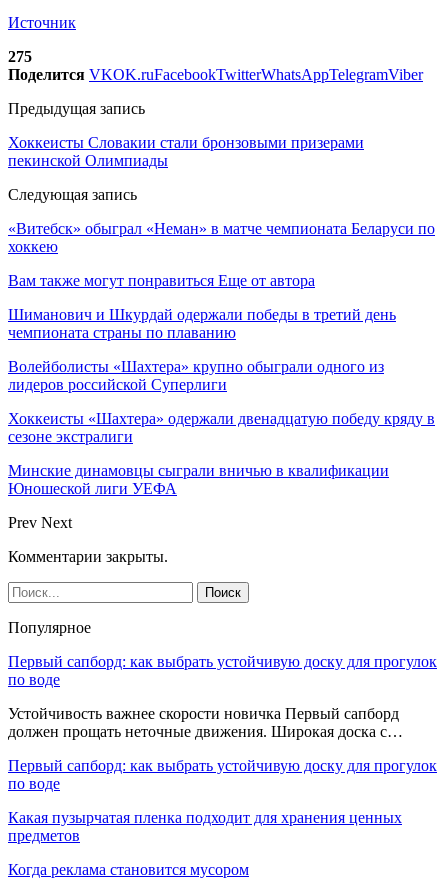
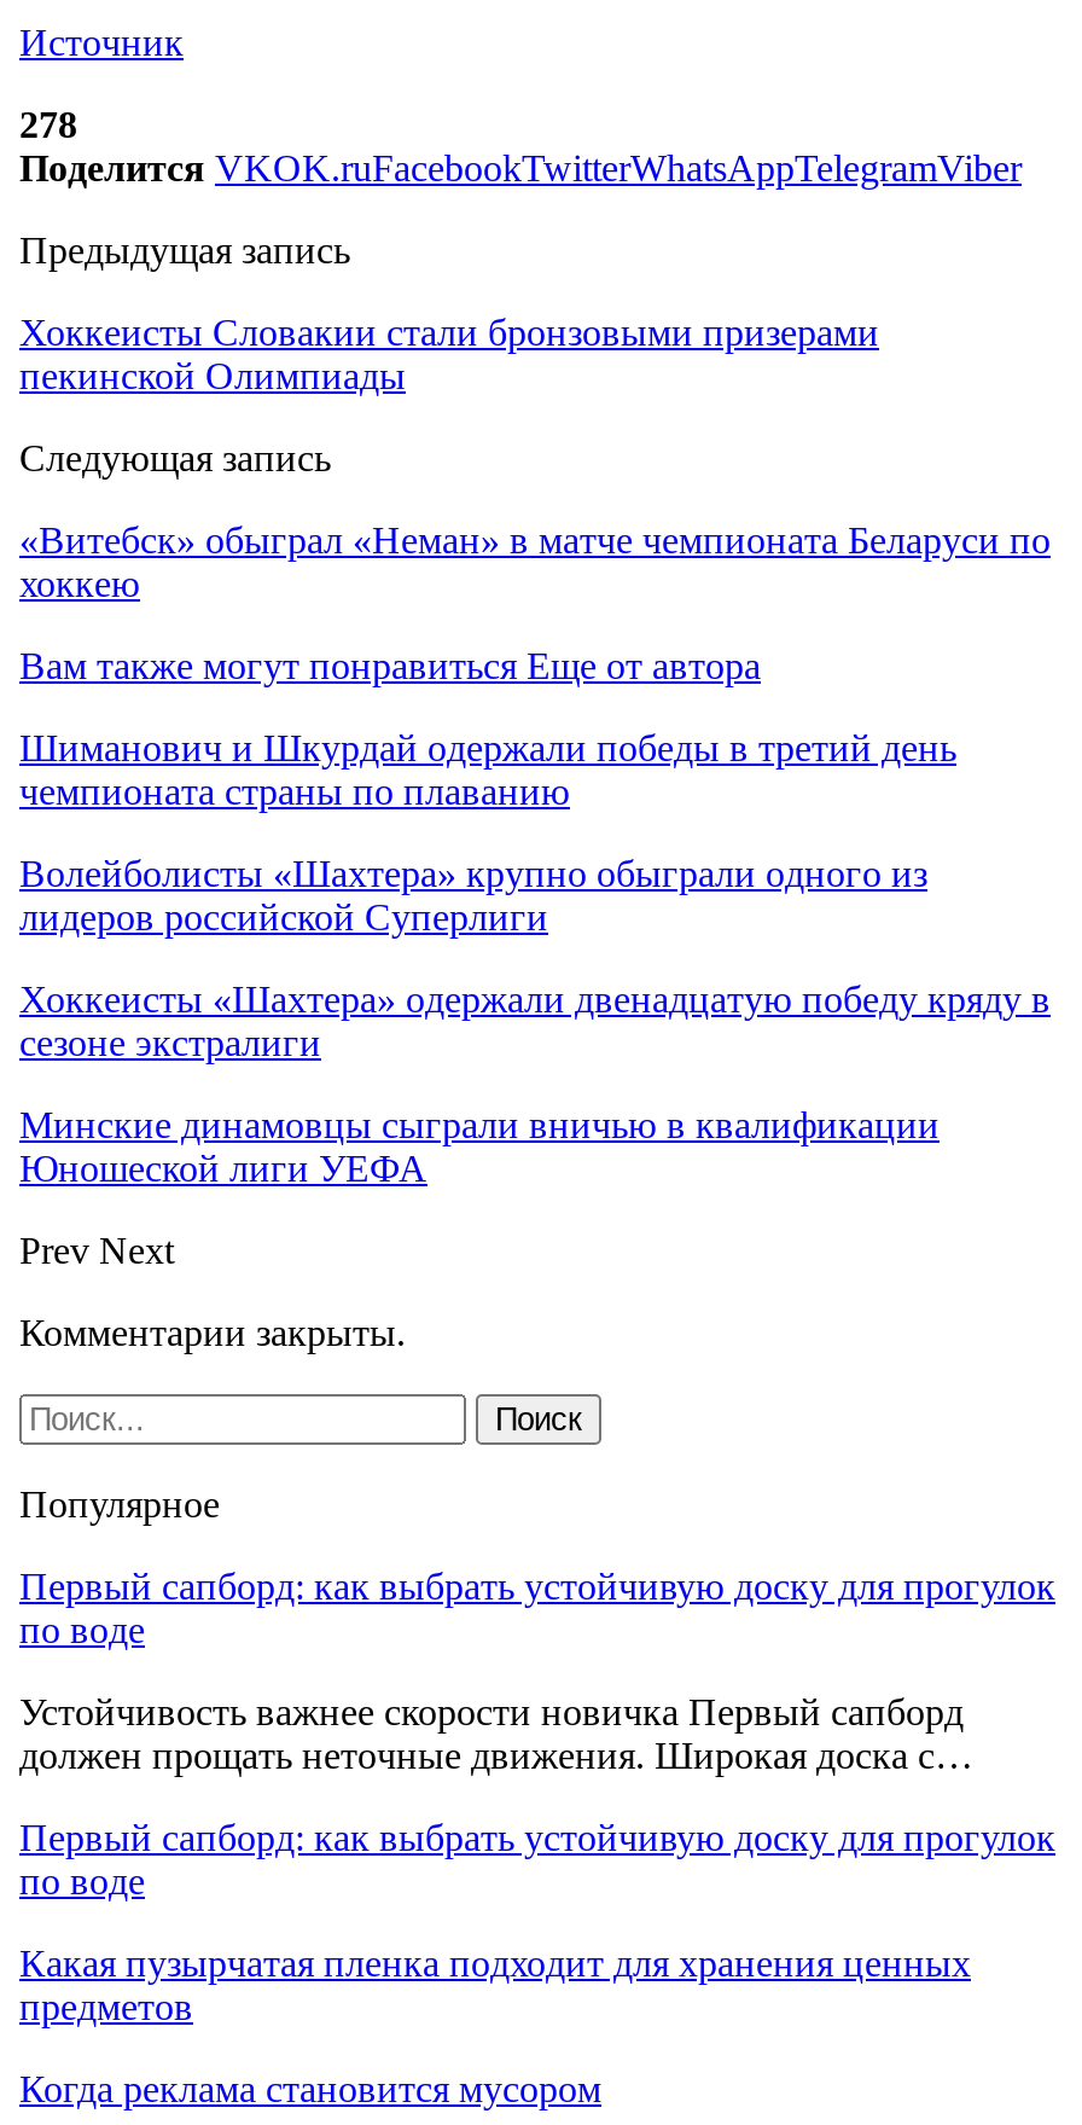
[8,48,32,65] 275 -> [19,103,77,144] 278

